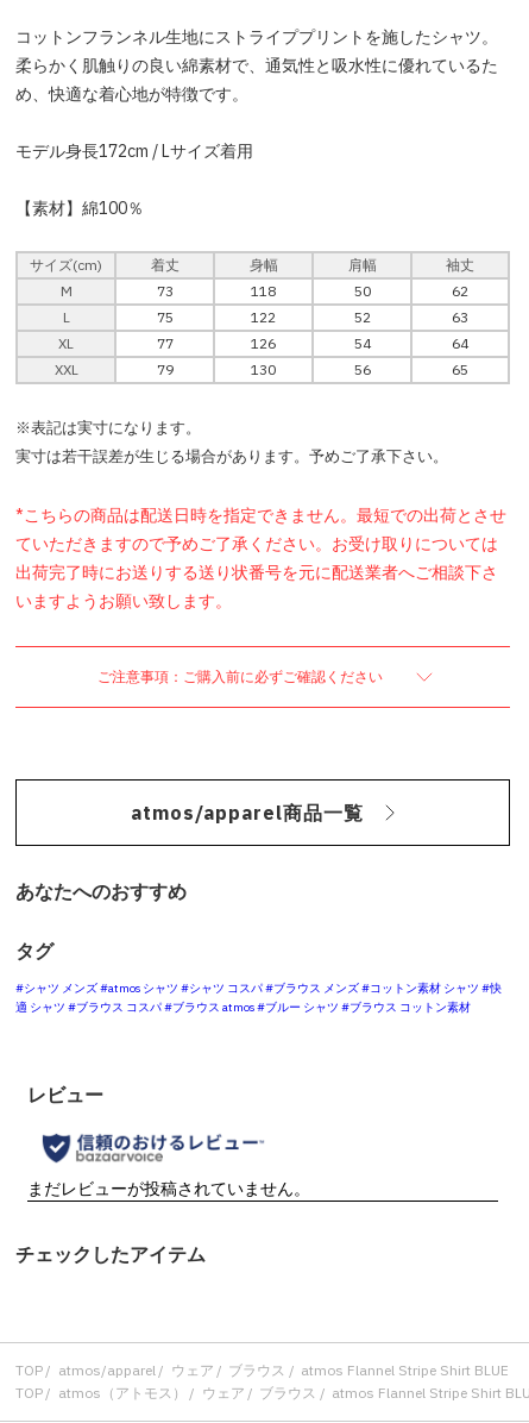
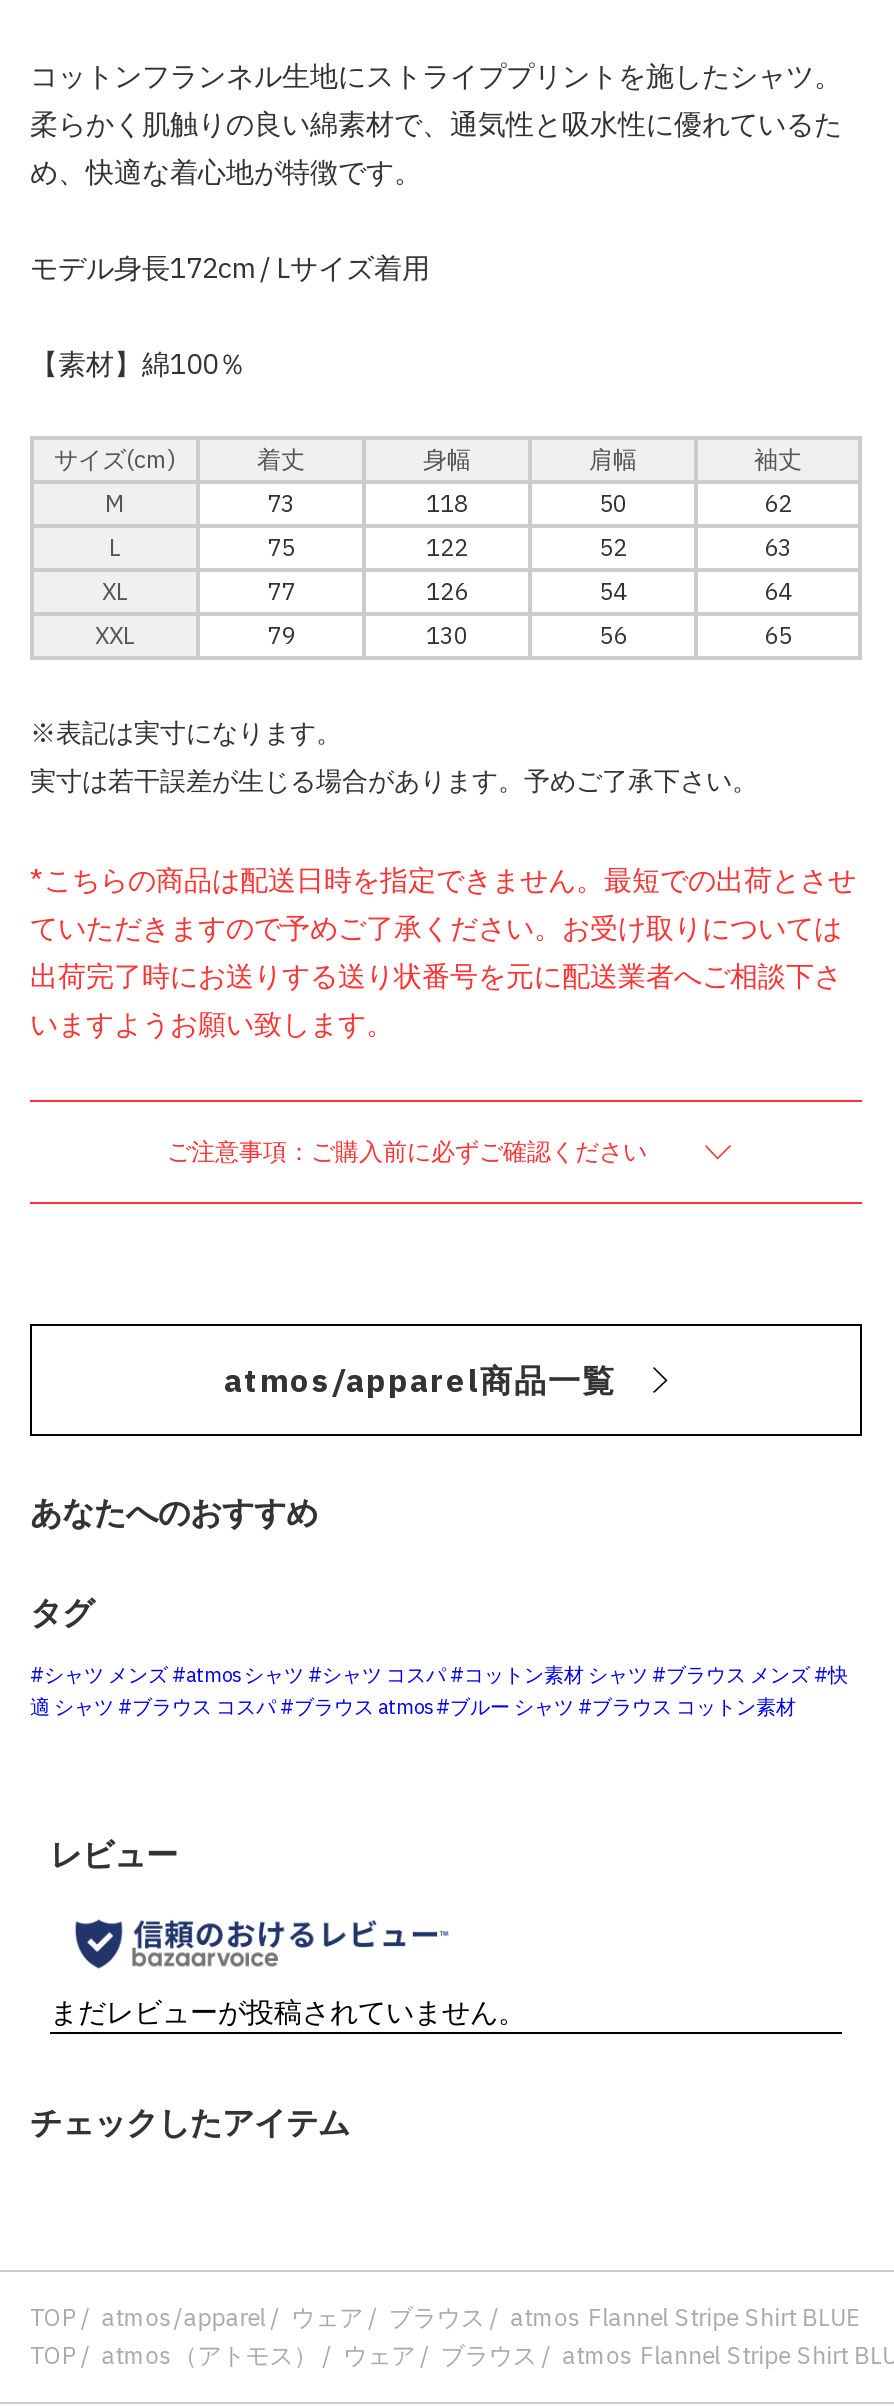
[15,981,502,996] #シャツ メンズ #atmos シャツ #シャツ コスパ #ブラウス メンズ #コットン素材 シャツ #快 -> [30,1663,848,1689] #シャツ メンズ #atmos シャツ #シャツ コスパ #コットン素材 シャツ #ブラウス メンズ #快

